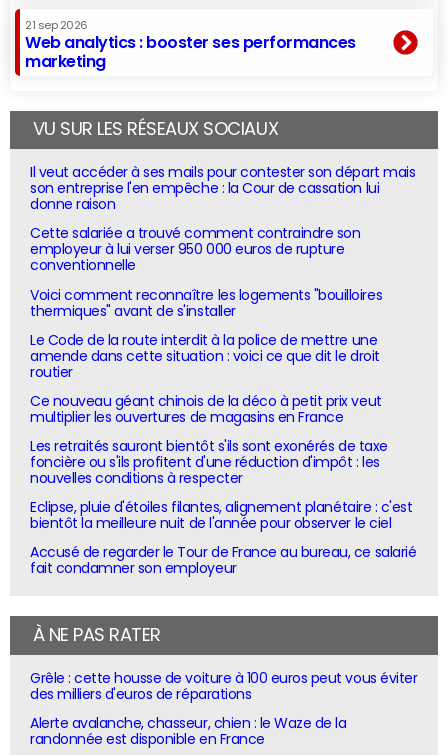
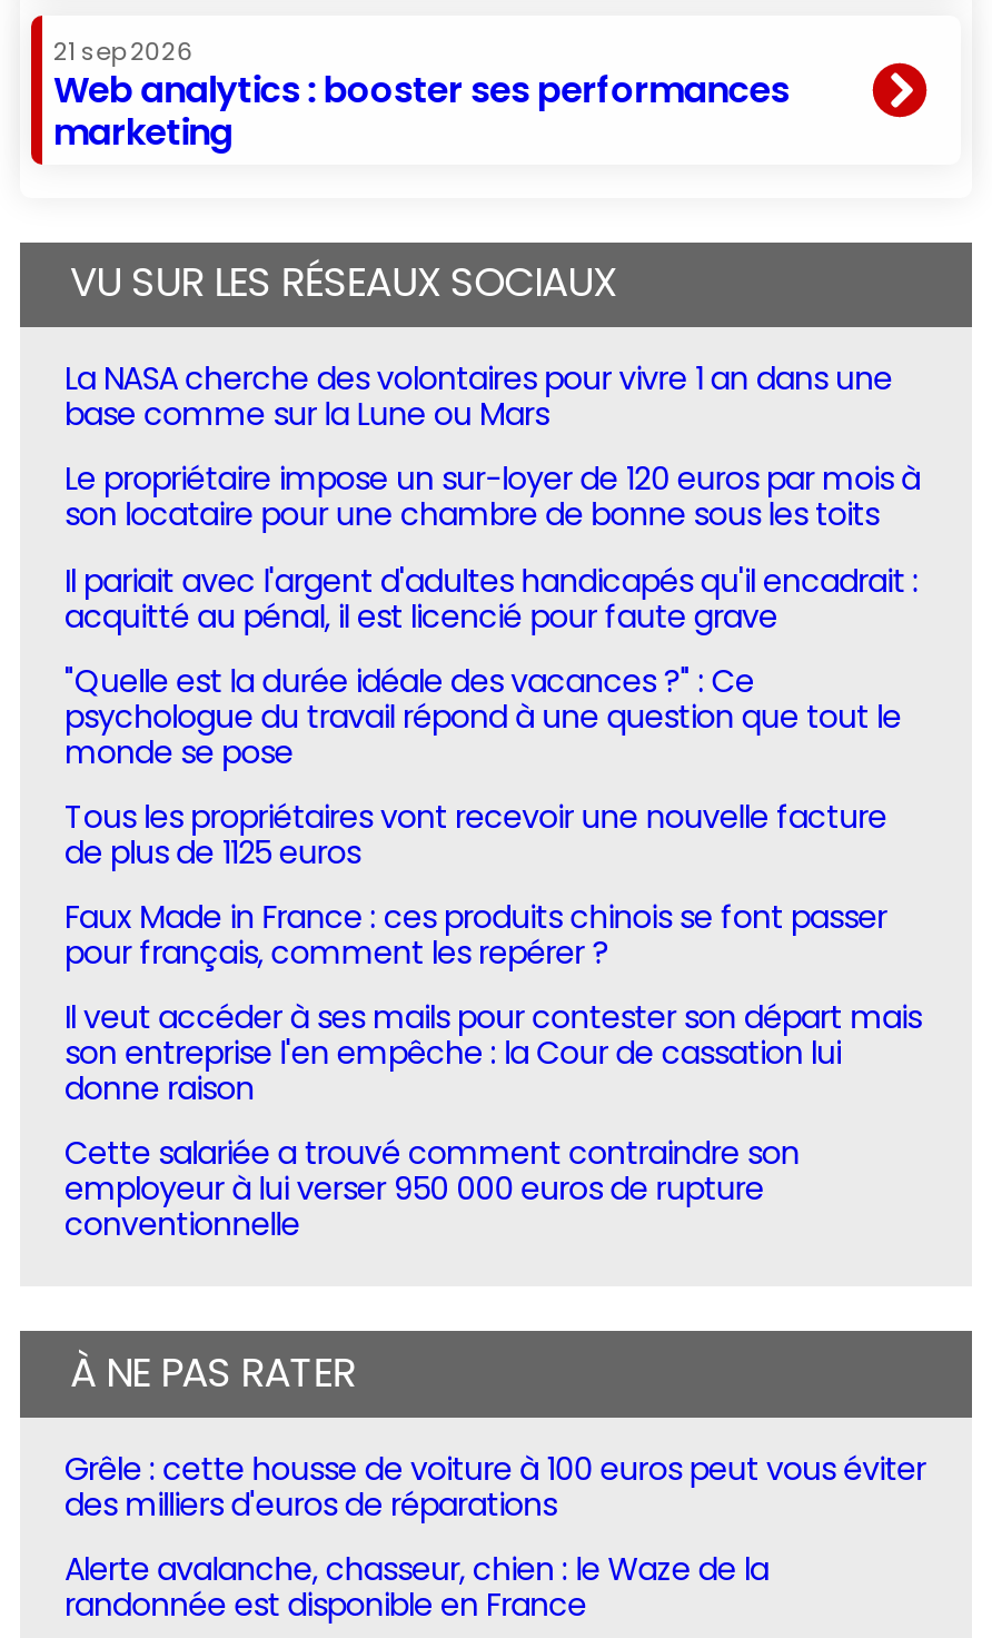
none -> [65,363,920,968] La NASA cherche des volontaires pour vivre 1 an dans une | base comme sur la Lune ou Mars | Le propriétaire impose un sur-loyer de 120 euros par mois à | son locataire pour une chambre de bonne sous les toits | Il pariait avec l'argent d'adultes handicapés qu'il encadrait : | acquitté au pénal, il est licencié pour faute grave | "Quelle est la durée idéale des vacances ?" : Ce | psychologue du travail répond à une question que tout le | monde se pose | Tous les propriétaires vont recevoir une nouvelle facture | de plus de 1125 euros | Faux Made in France : ces produits chinois se font passer | pour français, comment les repérer ?
moved [30,165,415,272] -> [65,1001,921,1240]: Il veut accéder à ses mails pour contester son départ mais | son entreprise l'en empêche : la Cour de cassation lui | donne raison | Cette salariée a trouvé comment contraindre son | employeur à lui verser 950 000 euros de rupture | conventionnelle
[30,287,416,575] Voici comment reconnaître les logements "bouilloires | thermiques" avant de s'installer | Le Code de la route interdit à la police de mettre une | amende dans cette situation : voici ce que dit le droit | routier | Ce nouveau géant chinois de la déco à petit prix veut | multiplier les ouvertures de magasins en France | Les retraités sauront bientôt s'ils sont exonérés de taxe | foncière ou s'ils profitent d'une réduction d'impôt : les | nouvelles conditions à respecter | Eclipse, pluie d'étoiles filantes, alignement planétaire : c'est | bientôt la meilleure nuit de l'année pour observer le ciel | Accusé de regarder le Tour de France au bureau, ce salarié | fait condamner son employeur -> none

